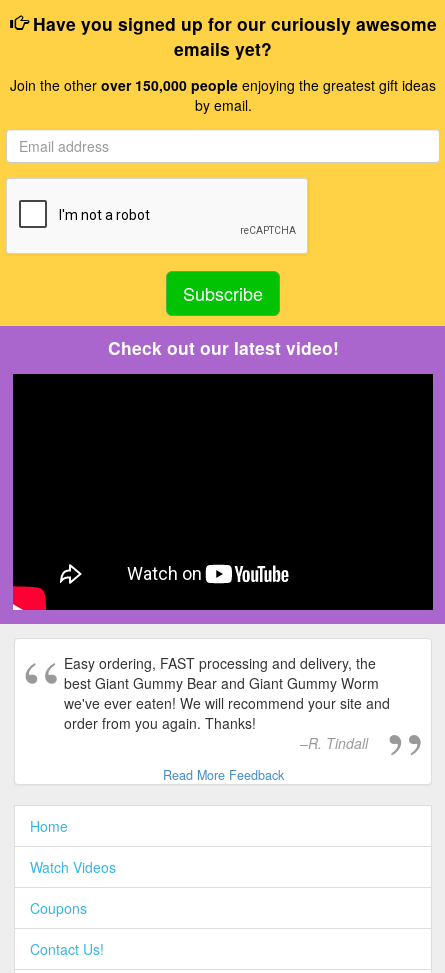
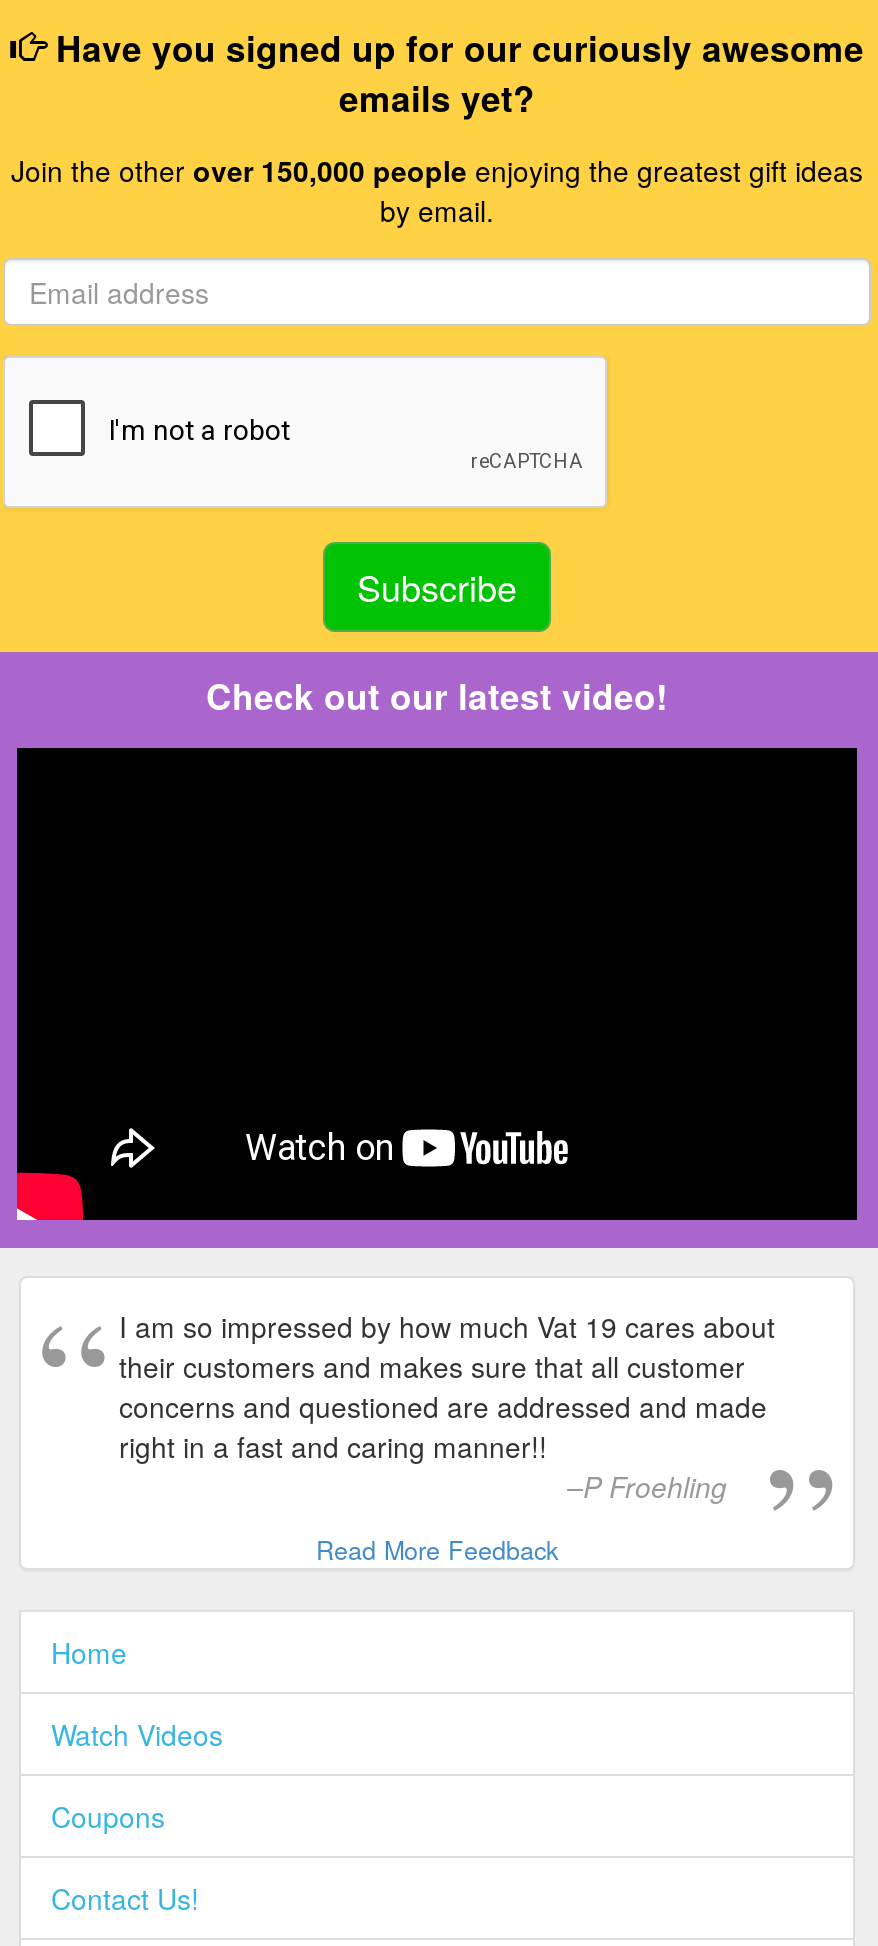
[64,653,390,753] Easy ordering, FAST processing and delivery, the | best Giant Gummy Bear and Giant Gummy Worm | we've ever eaten! We will recommend your site and | order from you again. Thanks! | R. Tindall -> [119,1307,775,1507] I am so impressed by how much Vat 19 cares about | their customers and makes sure that all customer | concerns and questioned are addressed and made | right in a fast and caring manner!! | P Froehling

